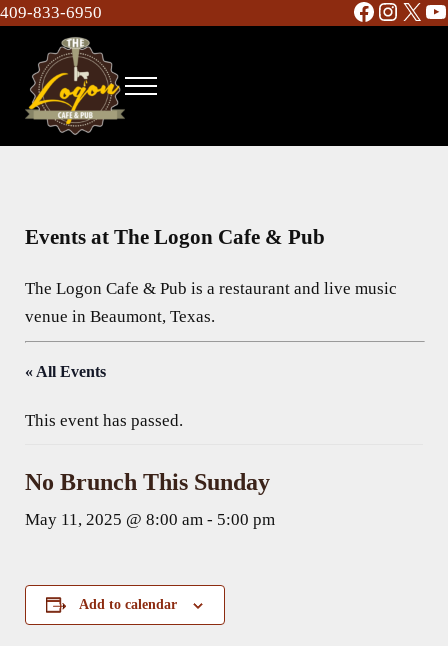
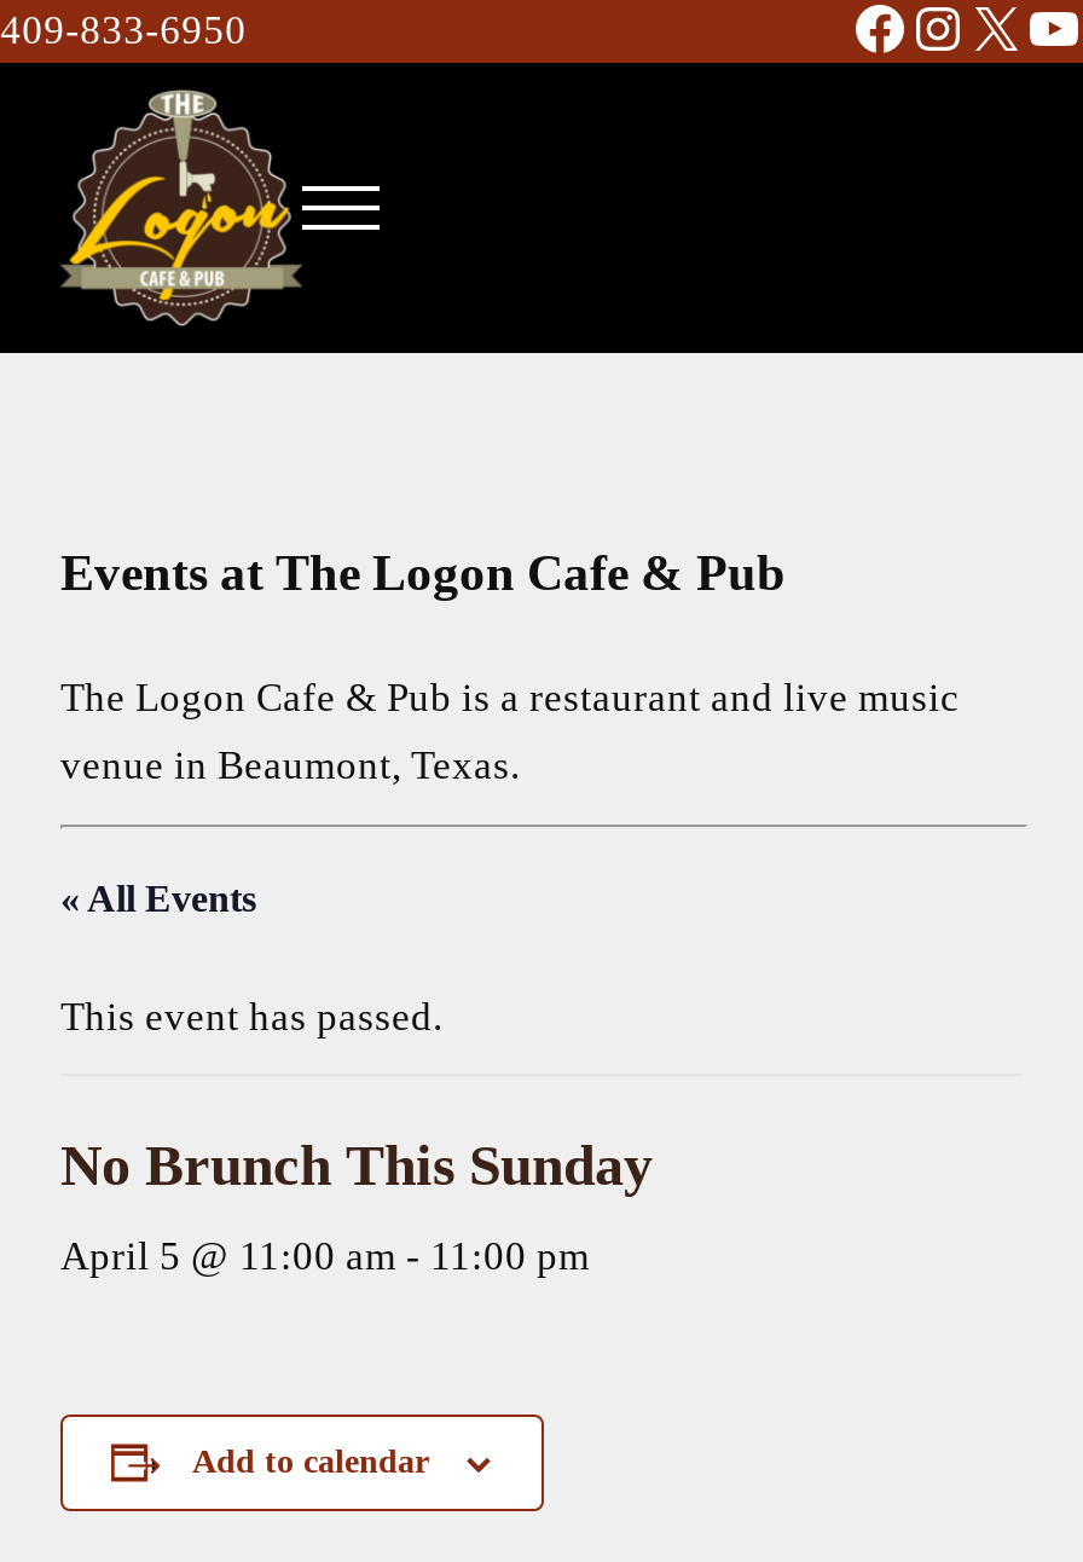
[25,510,275,529] May 11, 2025 @ 8:00 am - 5:00 pm -> [60,1234,590,1280] April 5 @ 11:00 am - 11:00 pm

